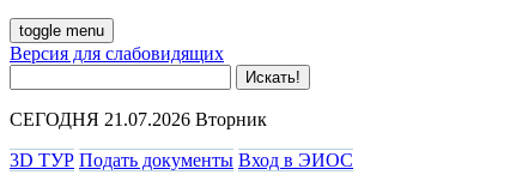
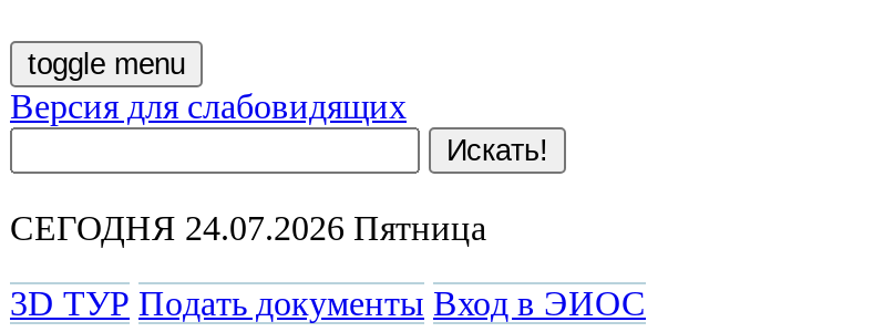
[10,109,267,129] СЕГОДНЯ 21.07.2026 Вторник -> [10,209,486,247] СЕГОДНЯ 24.07.2026 Пятница

